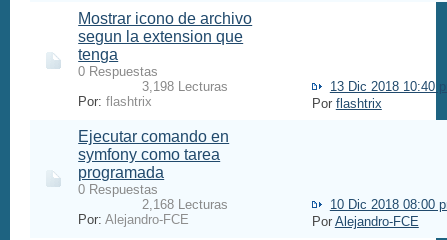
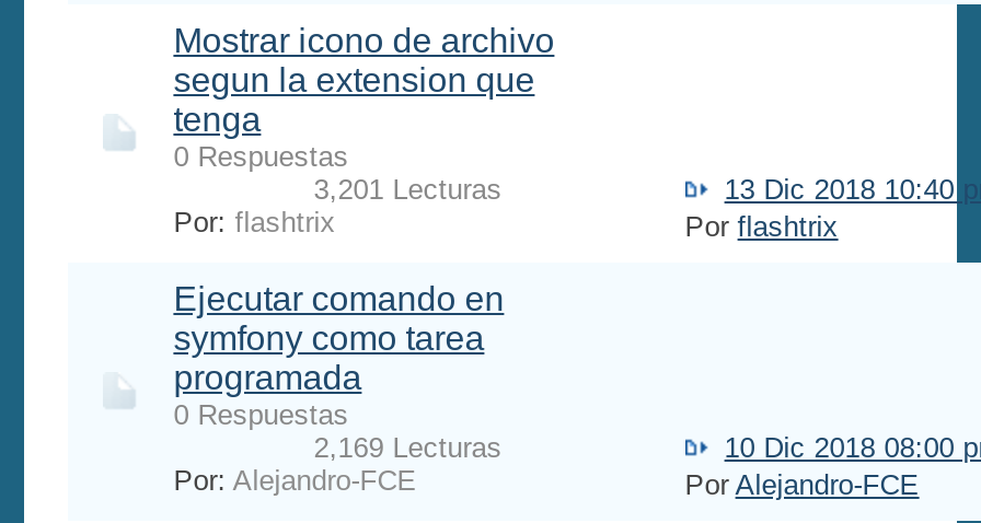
[142,79,228,94] 3,198 Lecturas -> [314,173,502,206] 3,201 Lecturas
[142,197,228,212] 2,168 Lecturas -> [314,431,502,464] 2,169 Lecturas

